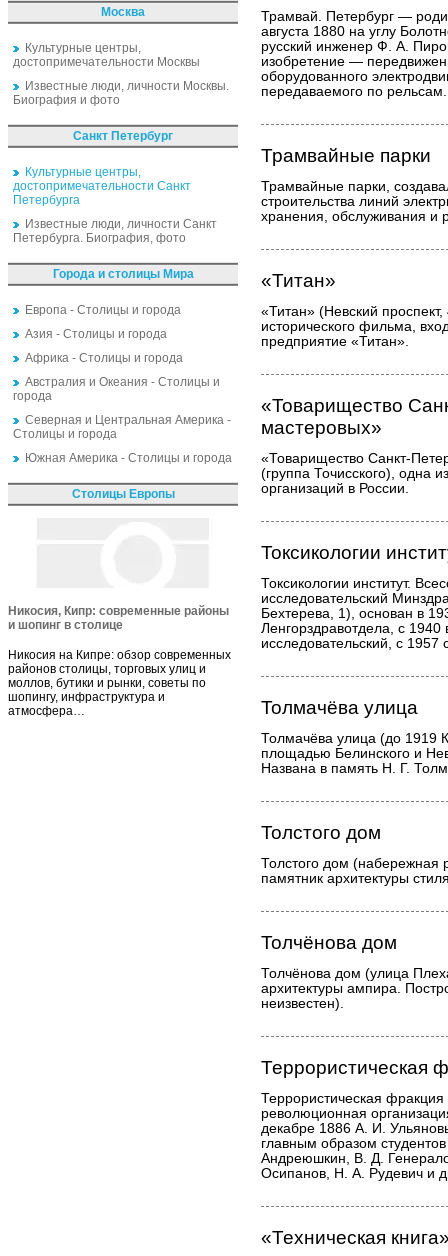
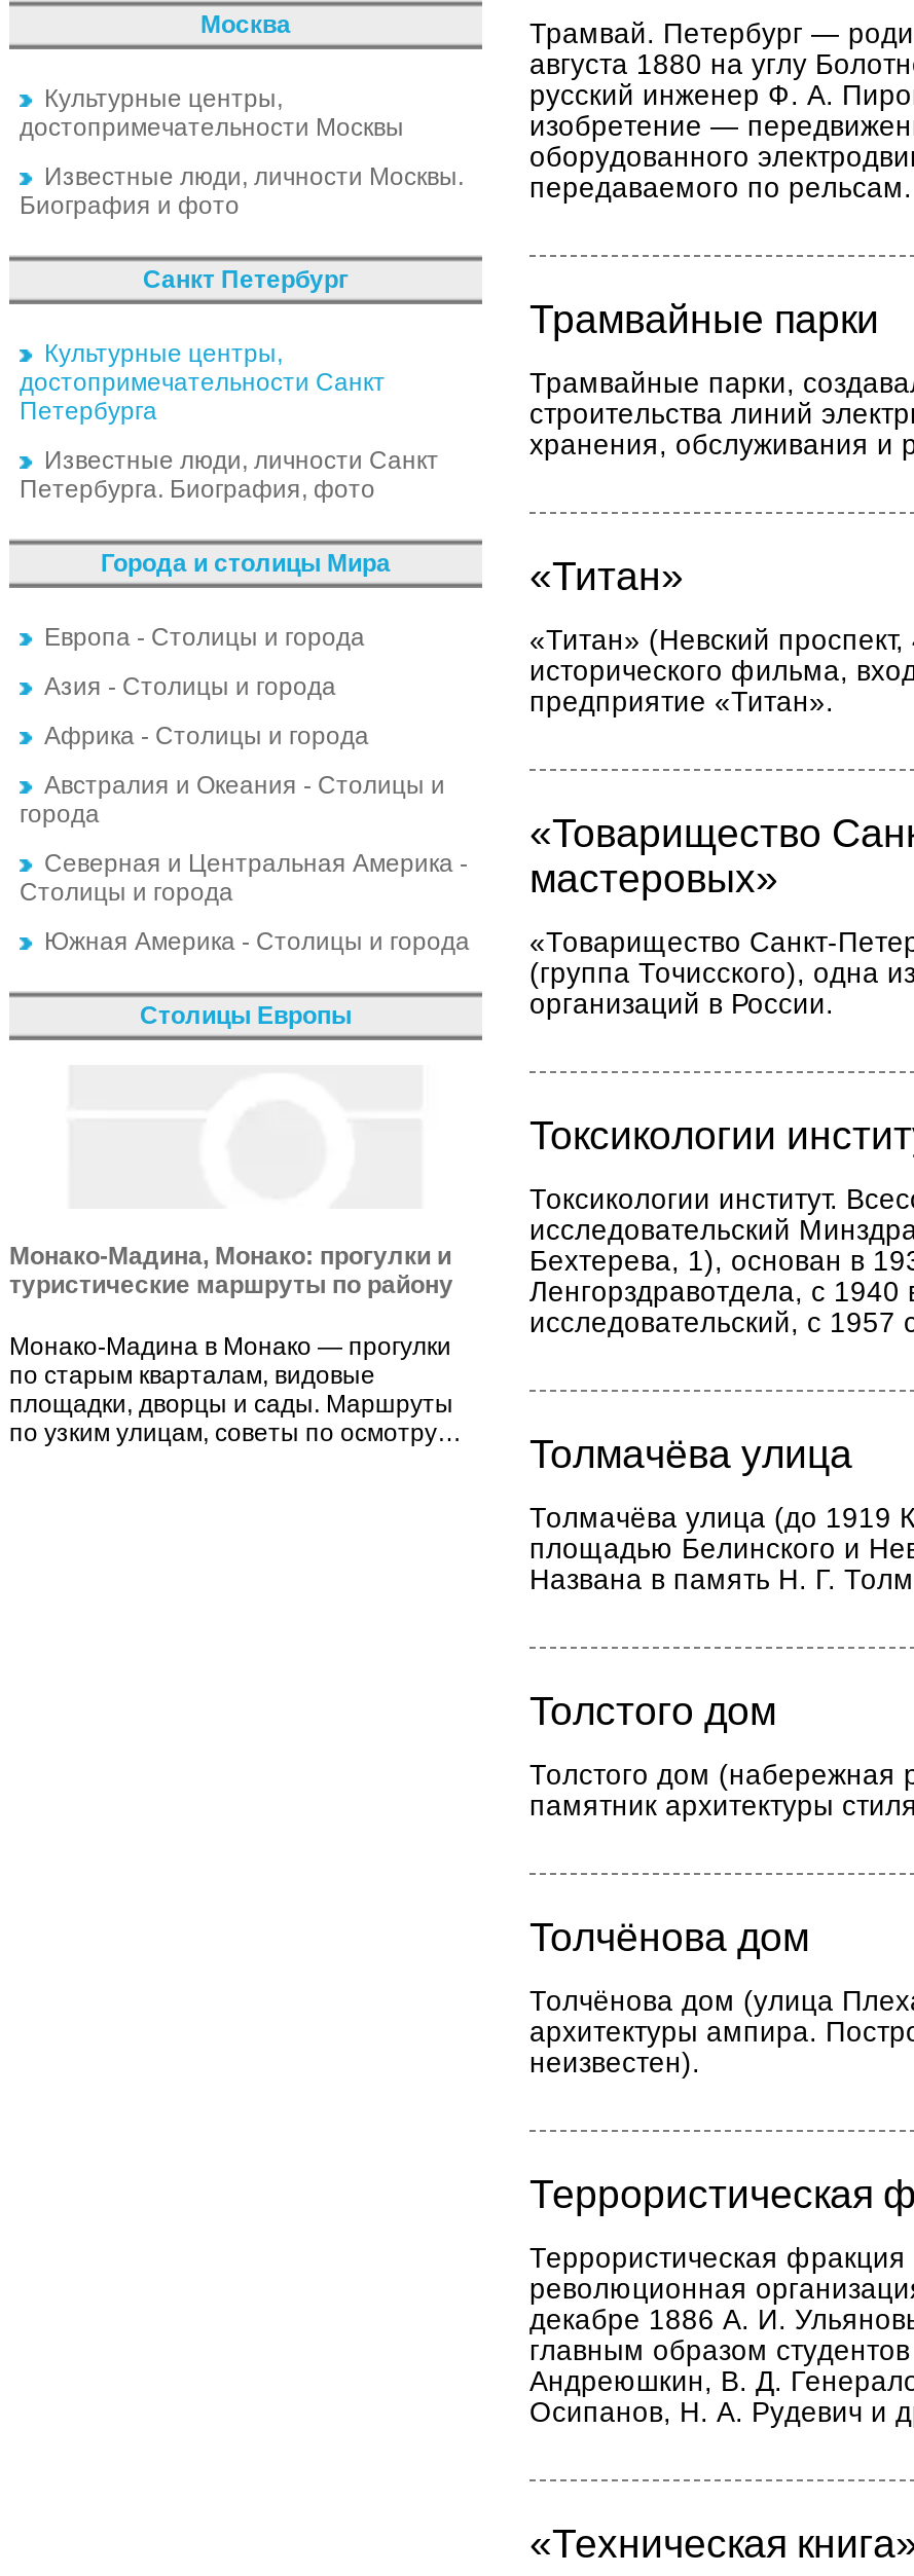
[8,604,229,632] Никосия, Кипр: современные районы | и шопинг в столице -> [9,1242,453,1299] Монако-Мадина, Монако: прогулки и | туристические маршруты по району
[8,648,231,718] Никосия на Кипре: обзор современных | районов столицы, торговых улиц и | моллов, бутики и рынки, советы по | шопингу, инфраструктура и | атмосфера… -> [9,1332,462,1447] Монако-Мадина в Монако — прогулки | по старым кварталам, видовые | площадки, дворцы и сады. Маршруты | по узким улицам, советы по осмотру…

